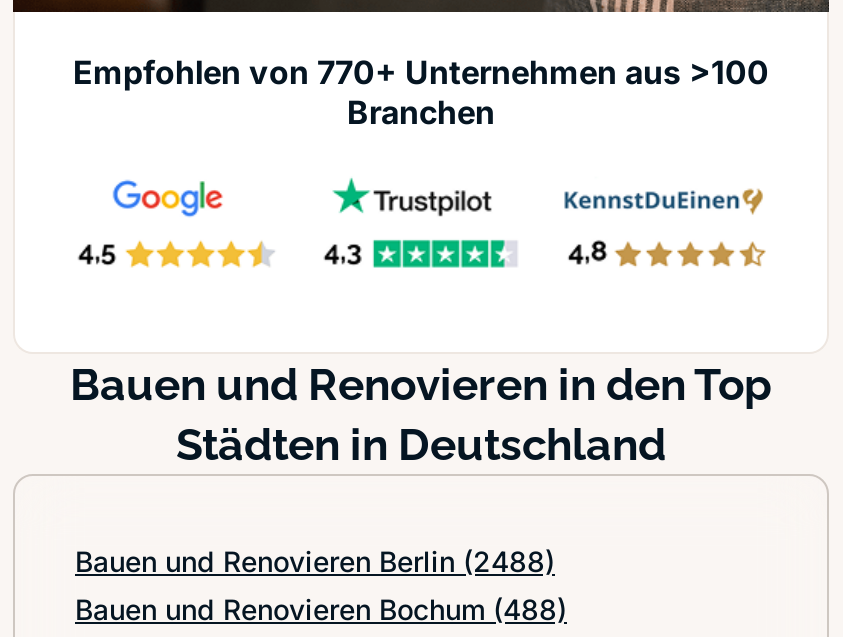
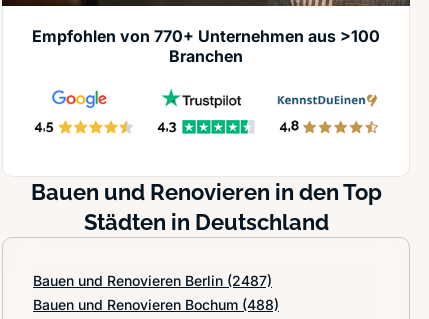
[75,544,555,578] Bauen und Renovieren Berlin (2488) -> [33,272,272,289] Bauen und Renovieren Berlin (2487)

